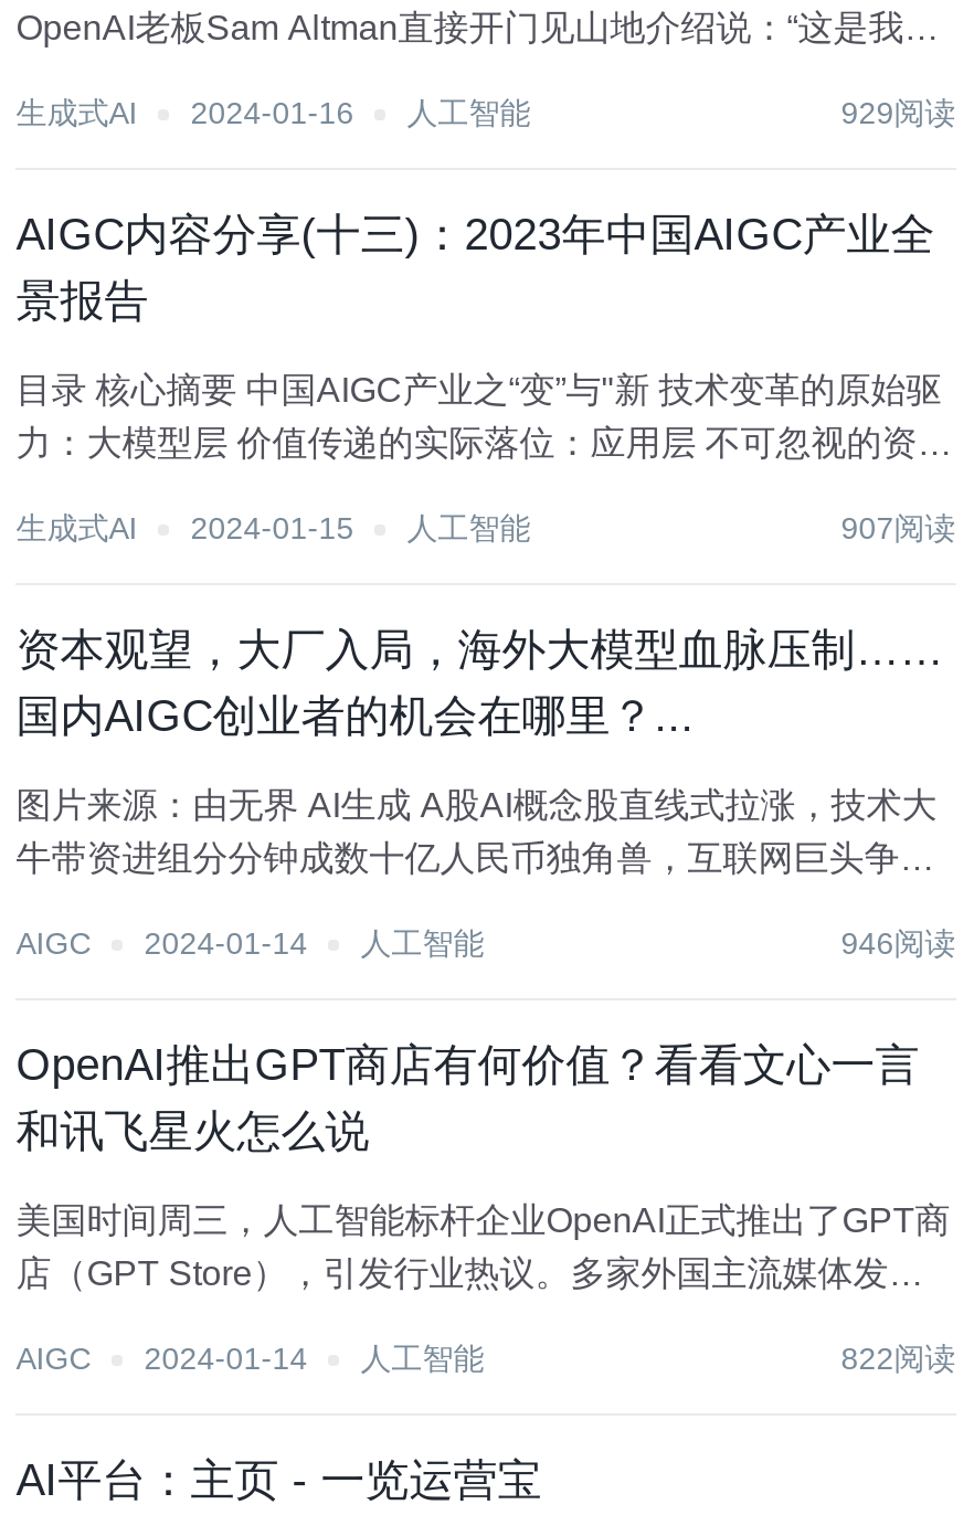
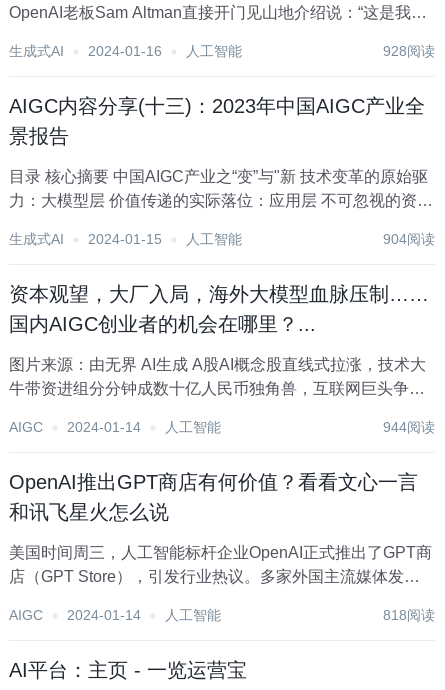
[841,95,956,130] 929阅读 -> [383,43,435,59] 928阅读
[841,510,956,545] 907阅读 -> [383,231,435,247] 904阅读
[841,925,956,961] 946阅读 -> [383,419,435,435] 944阅读
[841,1341,956,1376] 822阅读 -> [383,607,435,623] 818阅读

